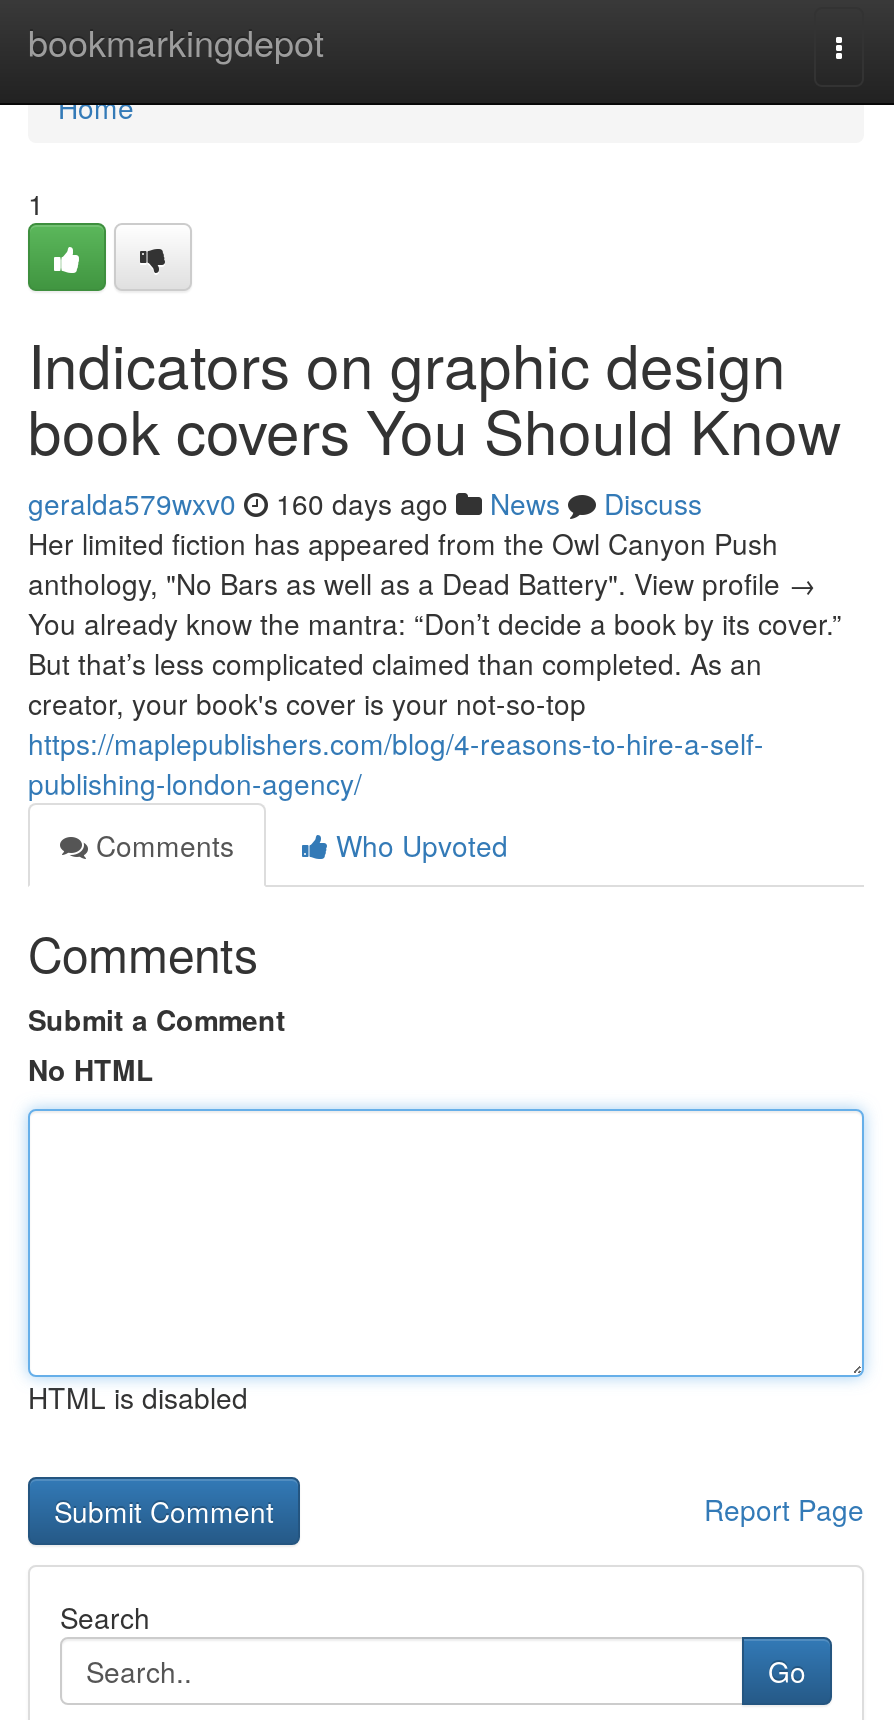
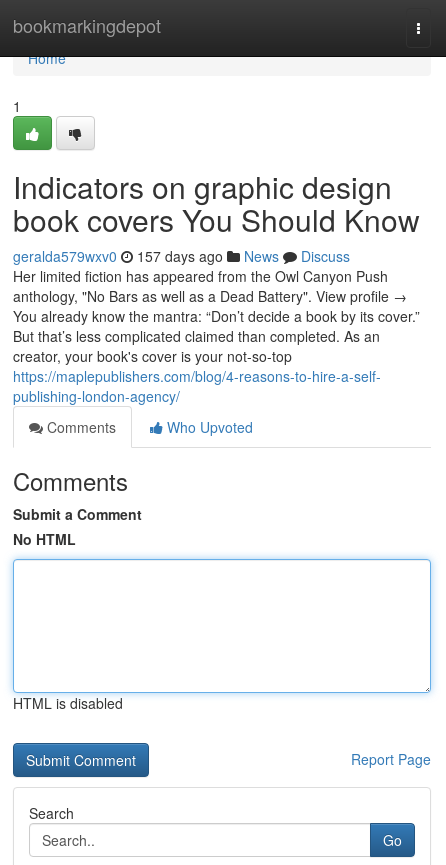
[28,483,702,523] geralda579wxv0 160 days ago News Discuss -> [13,246,350,266] geralda579wxv0 157 days ago News Discuss

